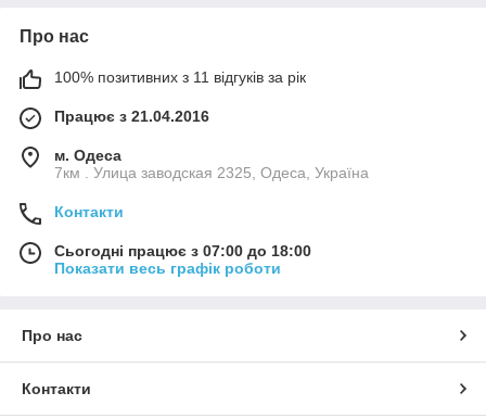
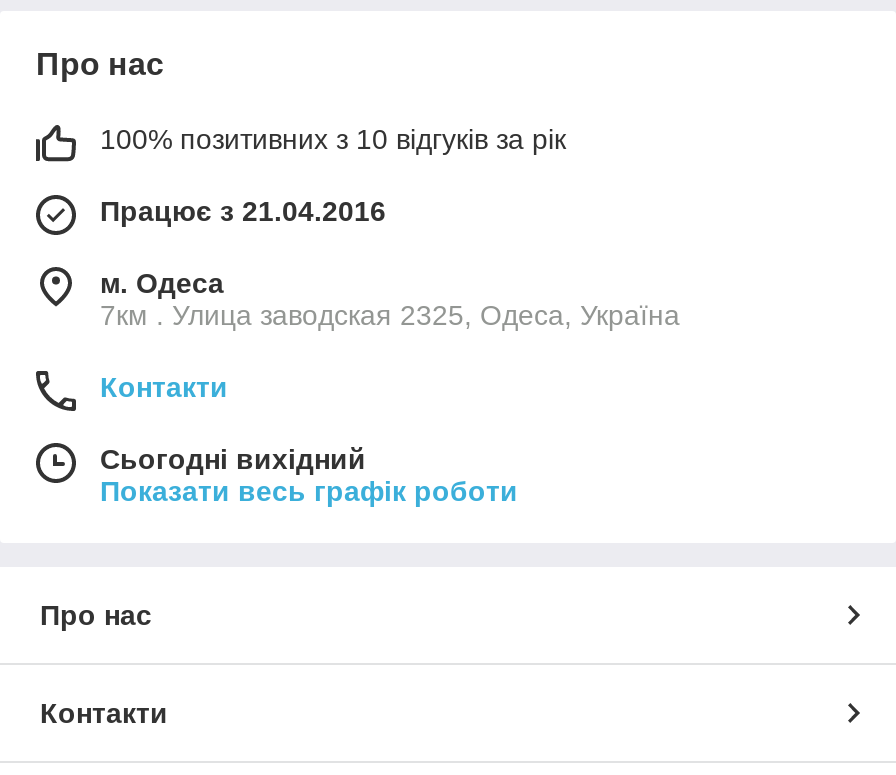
[54,69,306,86] 100% позитивних з 11 відгуків за рік -> [100,124,566,156] 100% позитивних з 10 відгуків за рік
[54,243,311,260] Сьогодні працює з 07:00 до 18:00 -> [100,444,366,476] Сьогодні вихідний

